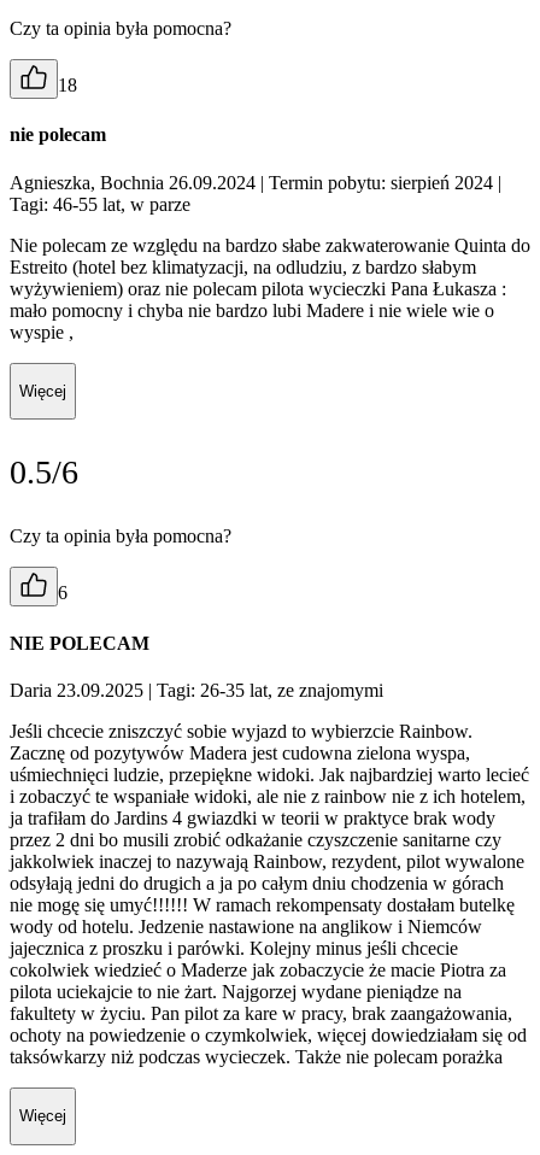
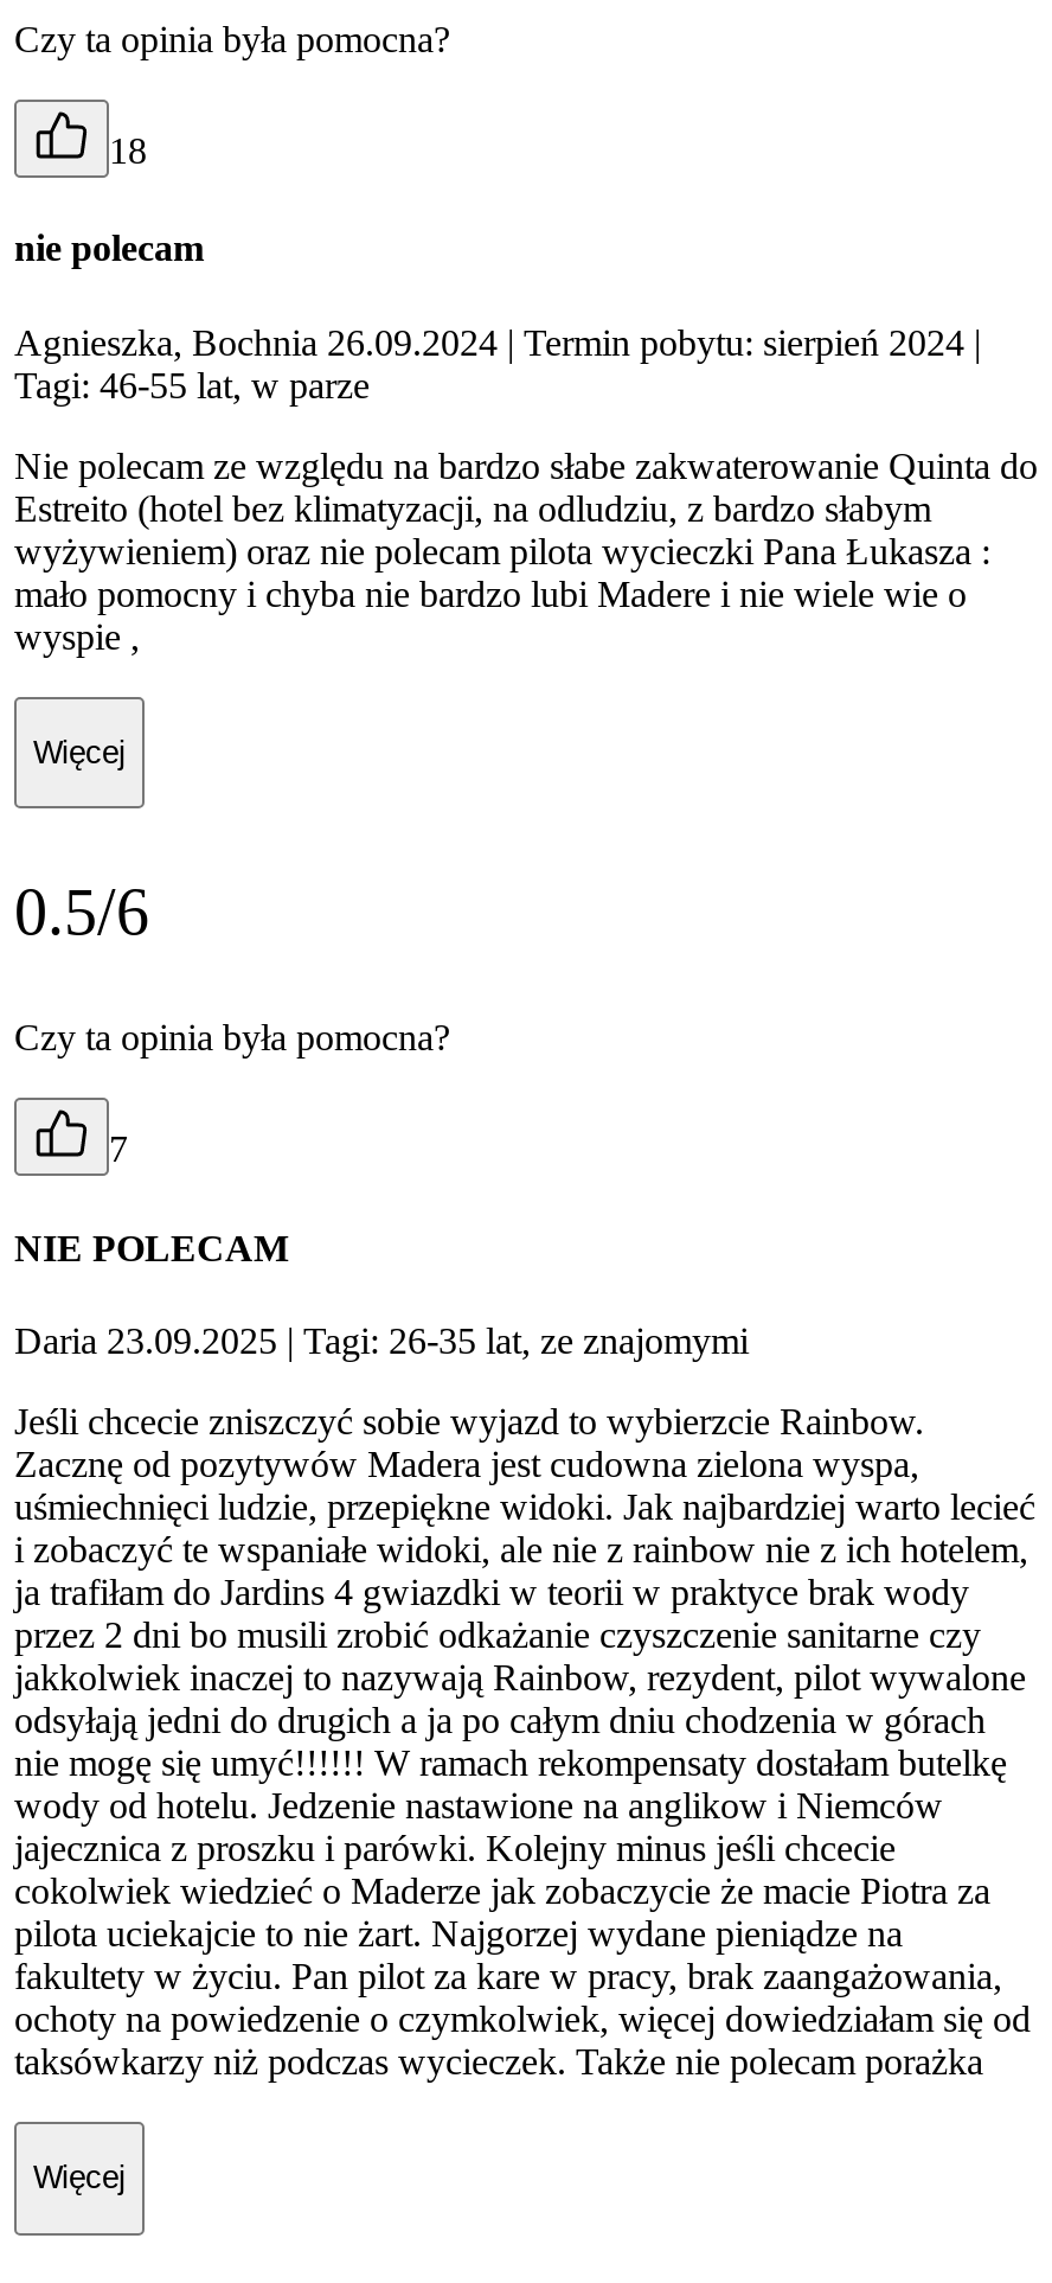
[58,583,67,603] 6 -> [109,1129,128,1169] 7

